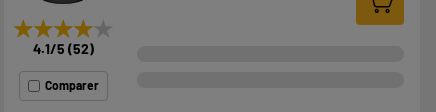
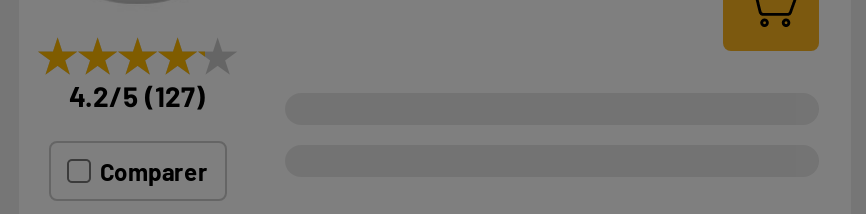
[32,40,93,57] 4.1/5 (52) -> [69,79,205,113] 4.2/5 (127)

